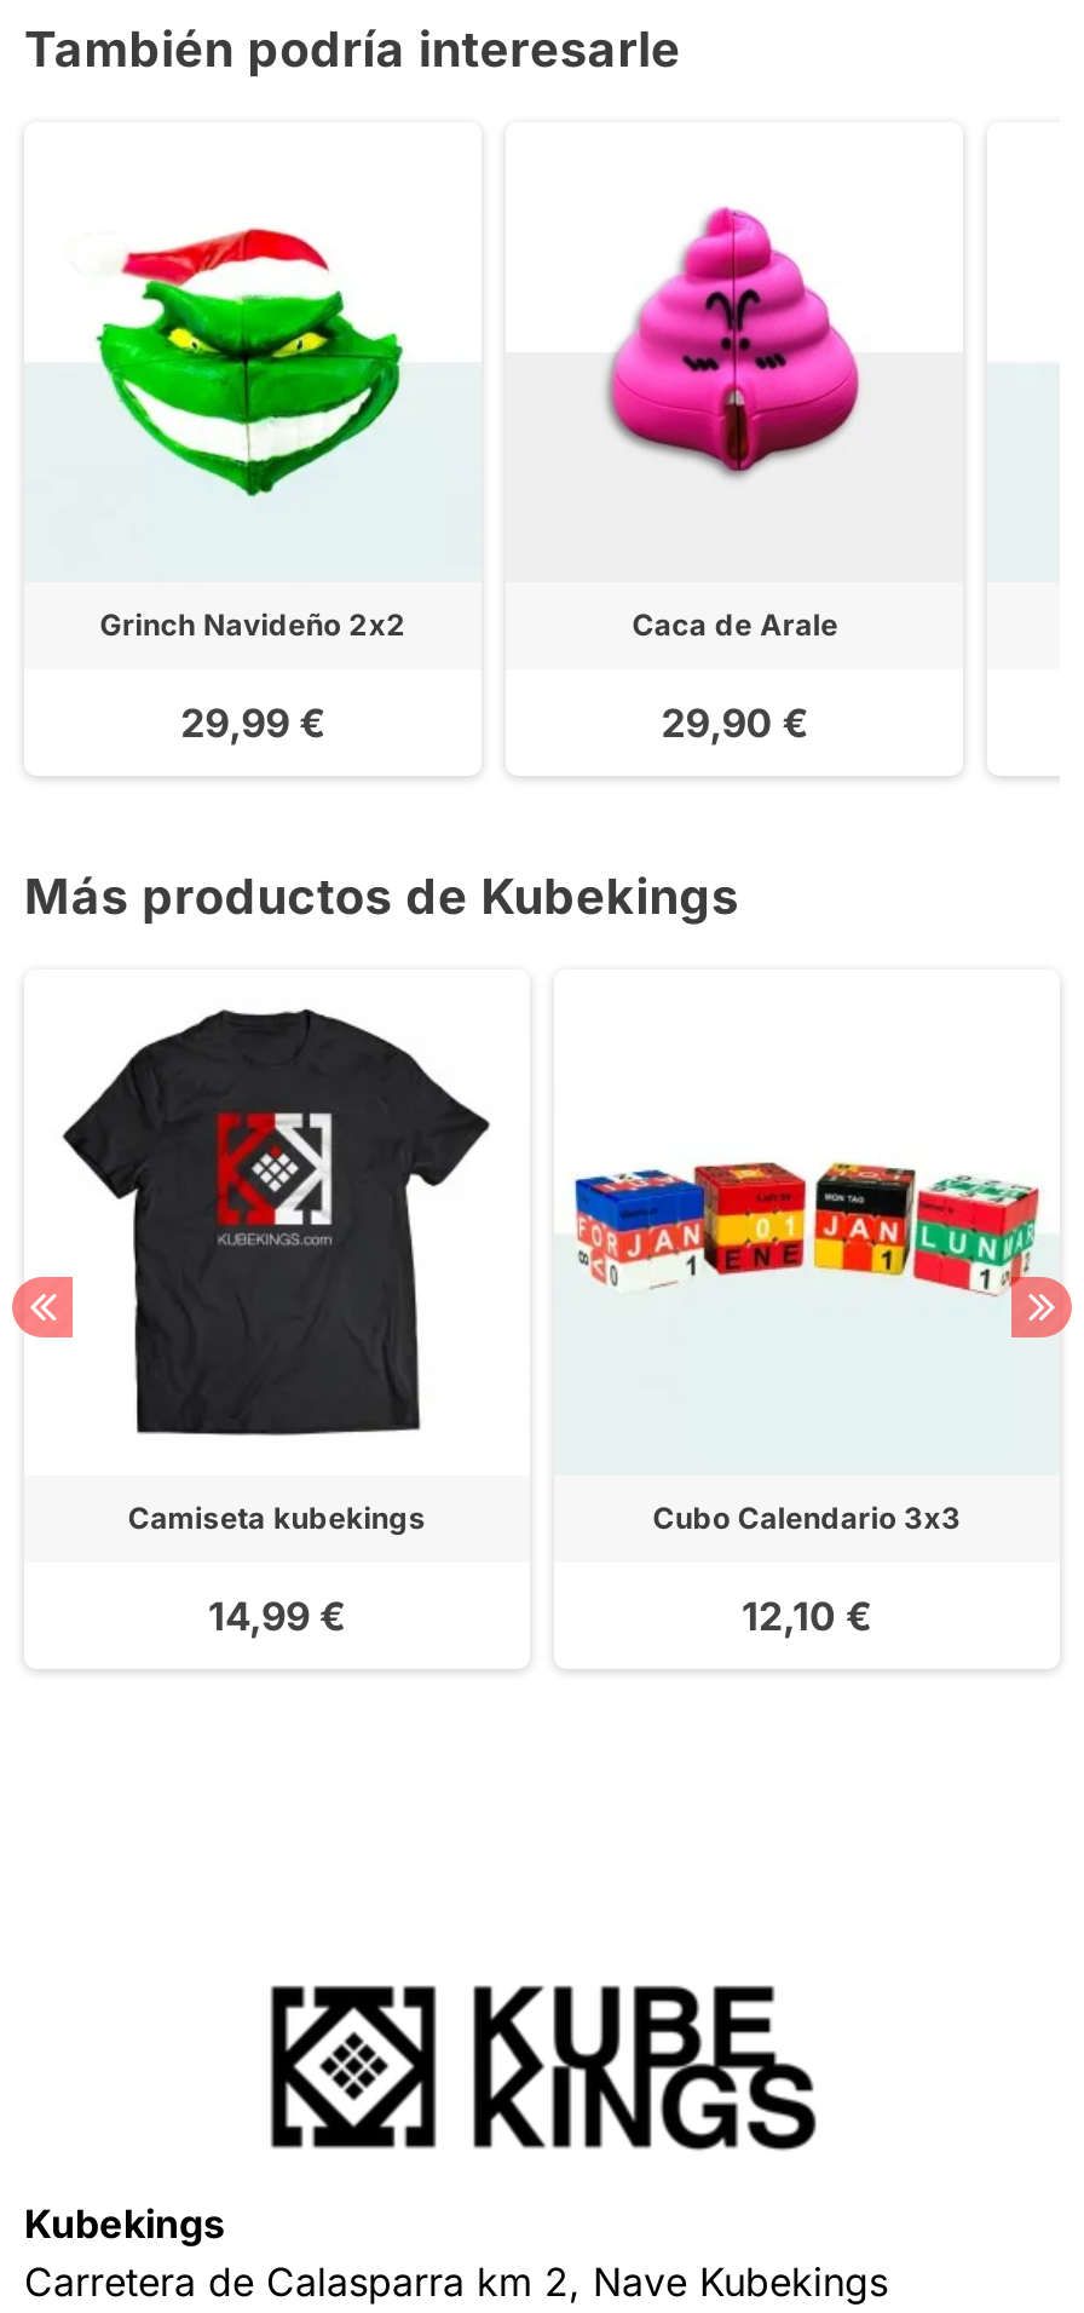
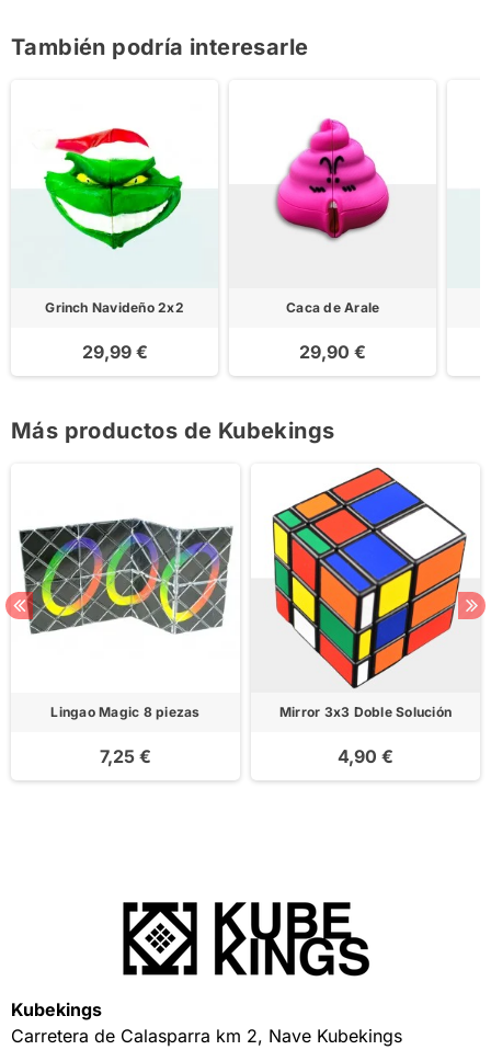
[10,1006,508,1437] [image] -> [4,482,233,652] [image]
[573,1028,1074,1535] [image] | Cubo Calendario 3x3 -> [261,467,487,720] [image] | Mirror 3x3 Doble Solución
[128,1499,426,1535] Camiseta kubekings -> [51,703,200,720] Lingao Magic 8 piezas
[208,1591,346,1639] 14,99 € -> [100,745,151,767] 7,25 €
[742,1591,872,1639] 12,10 € -> [338,745,393,767] 4,90 €

